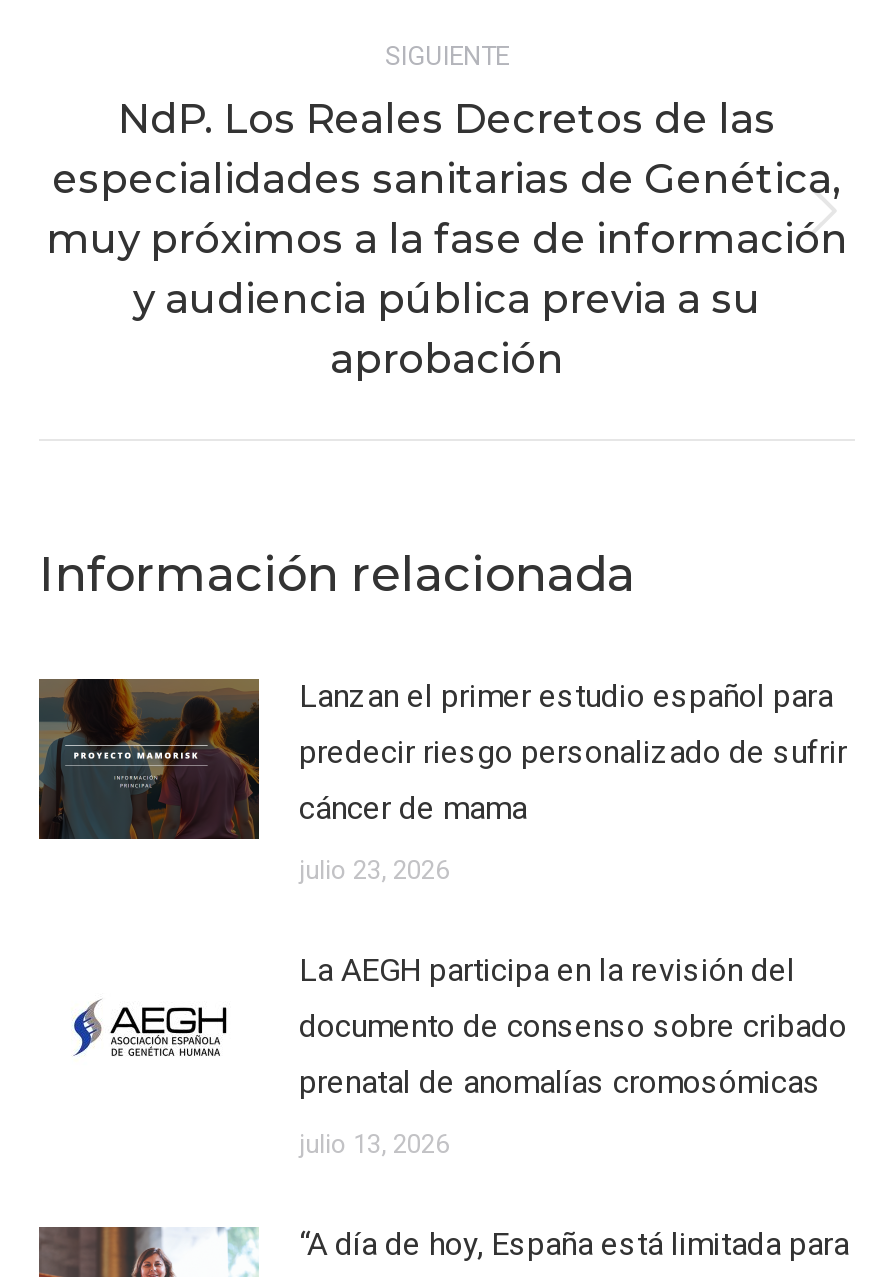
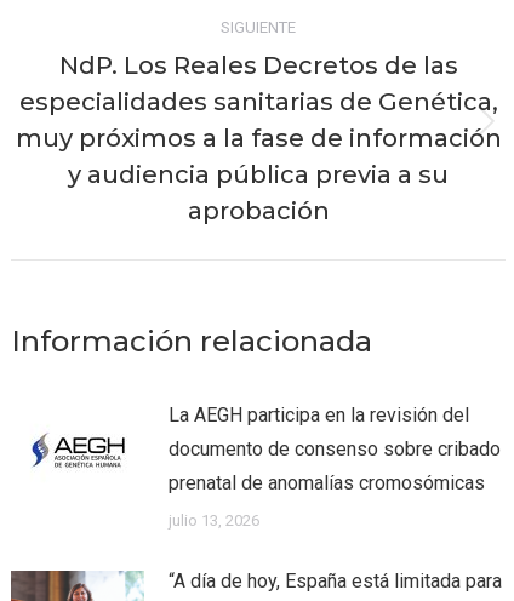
[37,677,847,885] [image] | Lanzan el primer estudio español para | predecir riesgo personalizado de sufrir | cáncer de mama | julio 23, 2026 -> none

